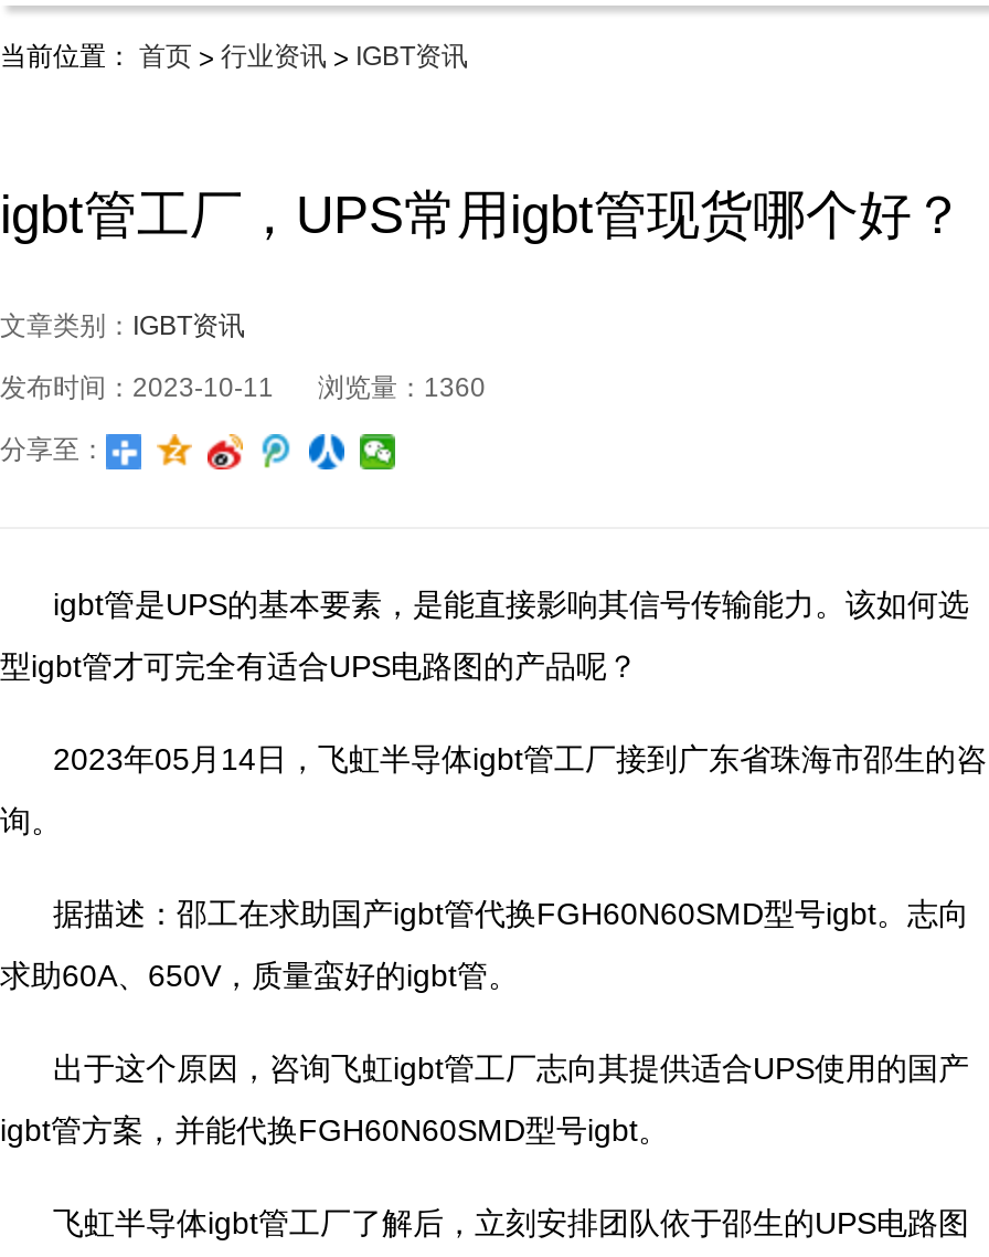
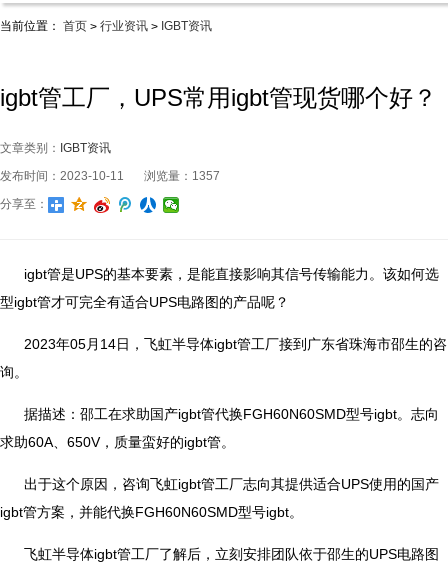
[0,373,486,404] 发布时间：2023-10-11 浏览量：1360 -> [0,169,220,183] 发布时间：2023-10-11 浏览量：1357

